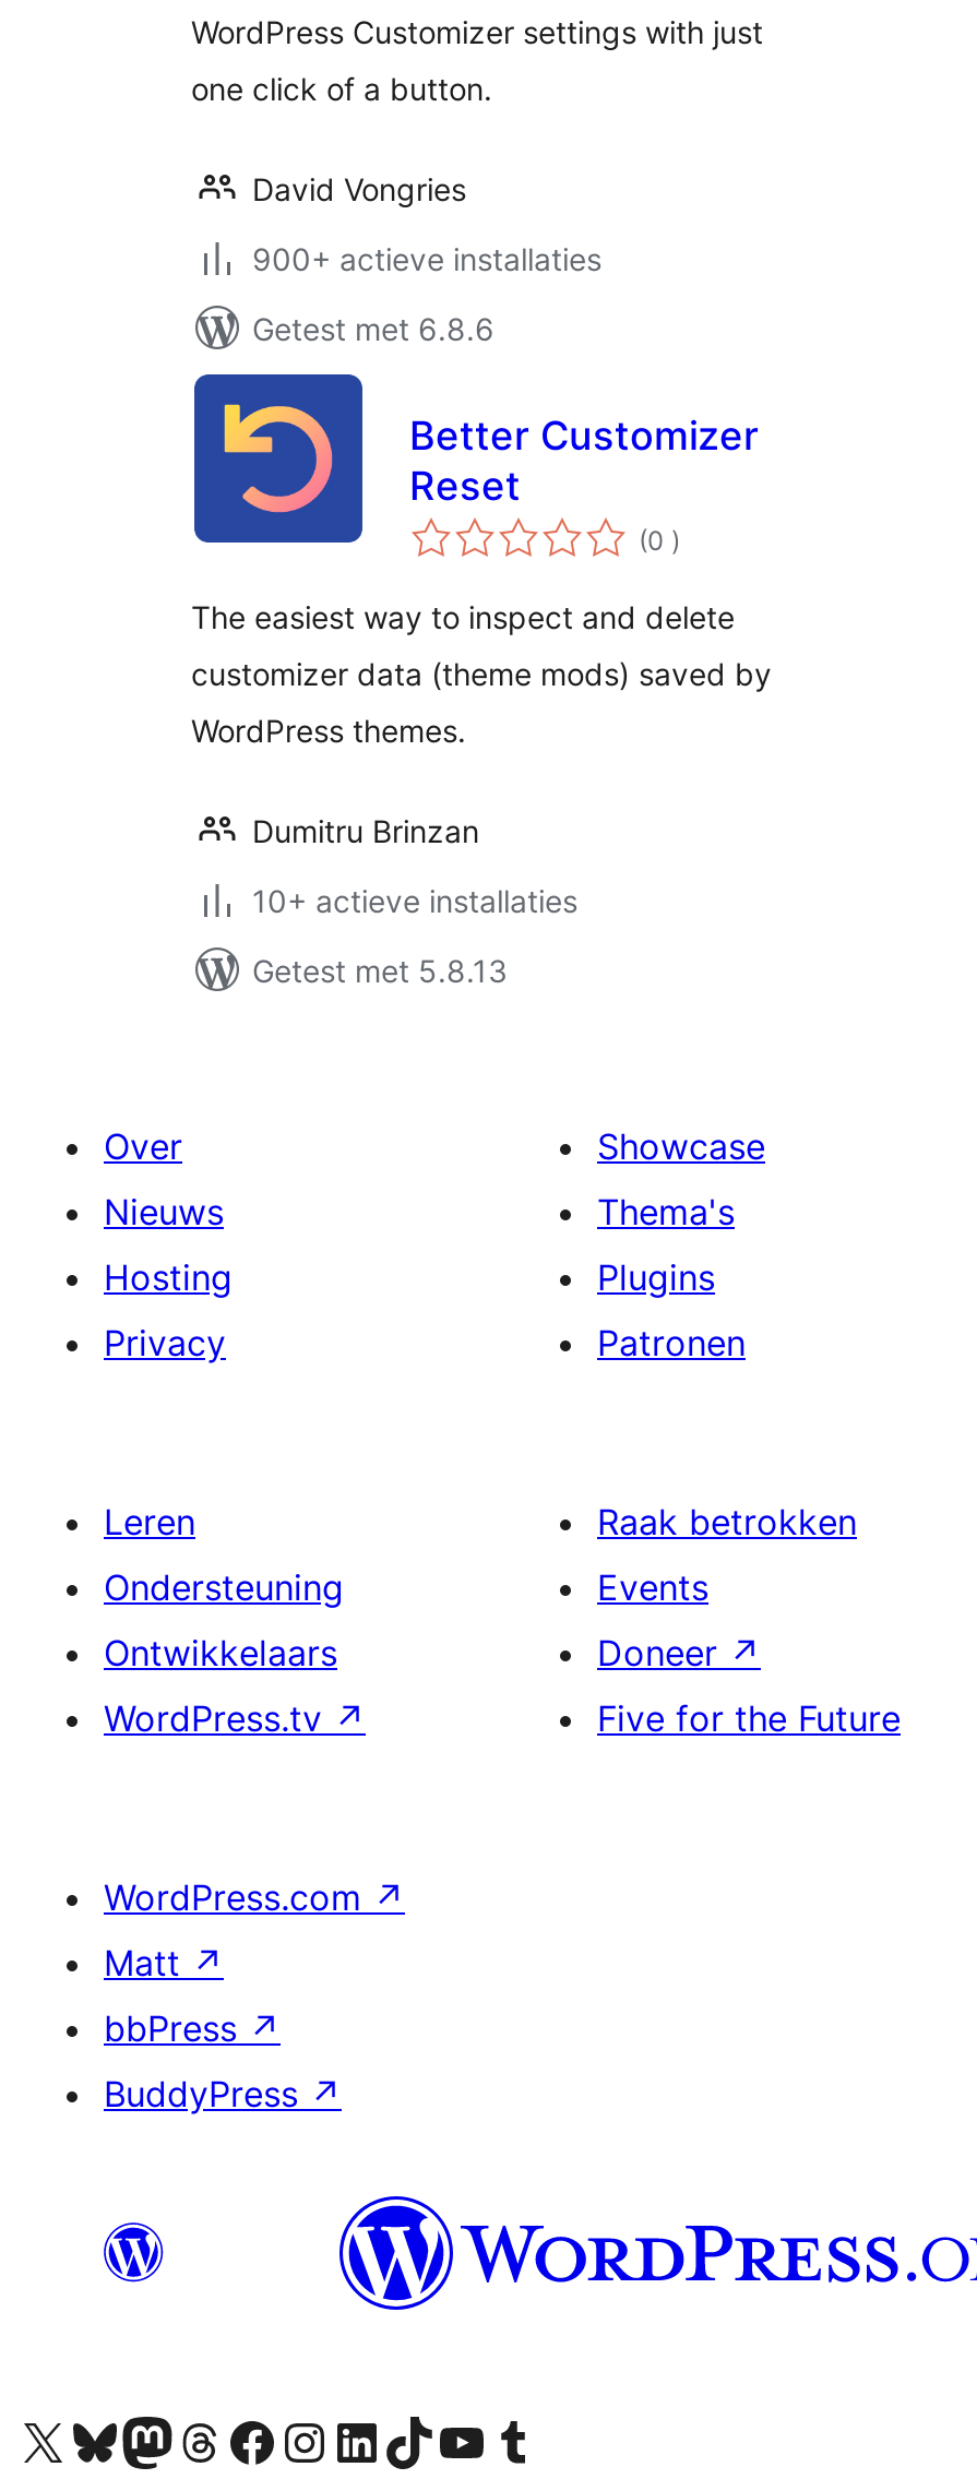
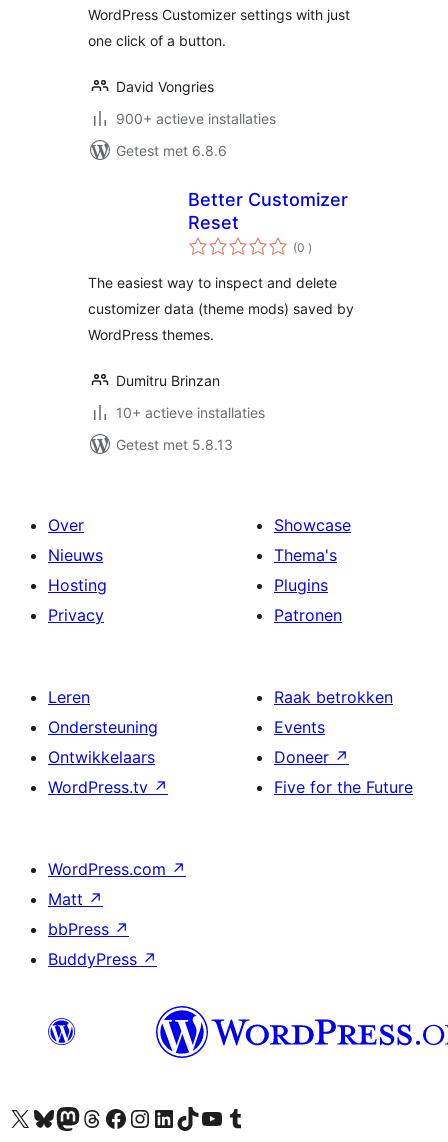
[191,371,366,546] [image] -> none

